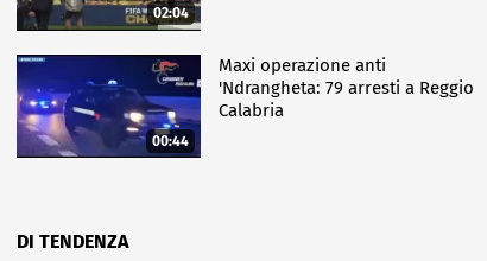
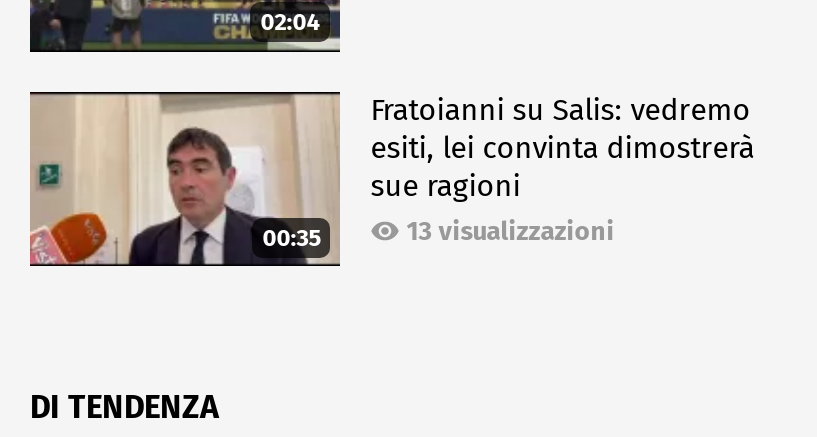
[15,55,202,158] [image] | 00:44 -> [28,92,342,266] [image] | 00:35
[219,55,474,121] Maxi operazione anti | 'Ndrangheta: 79 arresti a Reggio | Calabria -> [370,93,754,247] Fratoianni su Salis: vedremo | esiti, lei convinta dimostrerà | sue ragioni | 13 visualizzazioni

